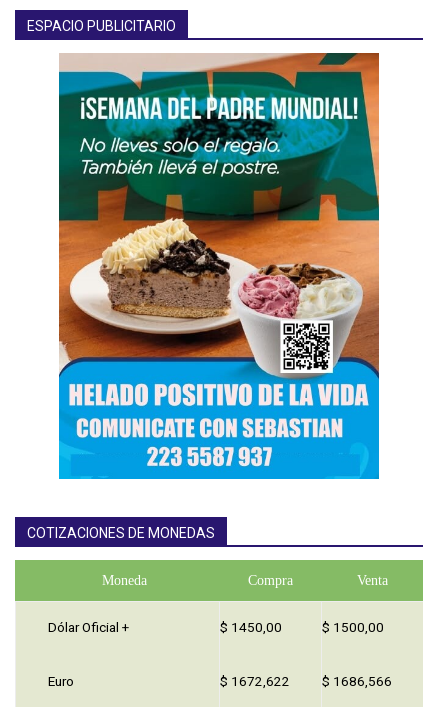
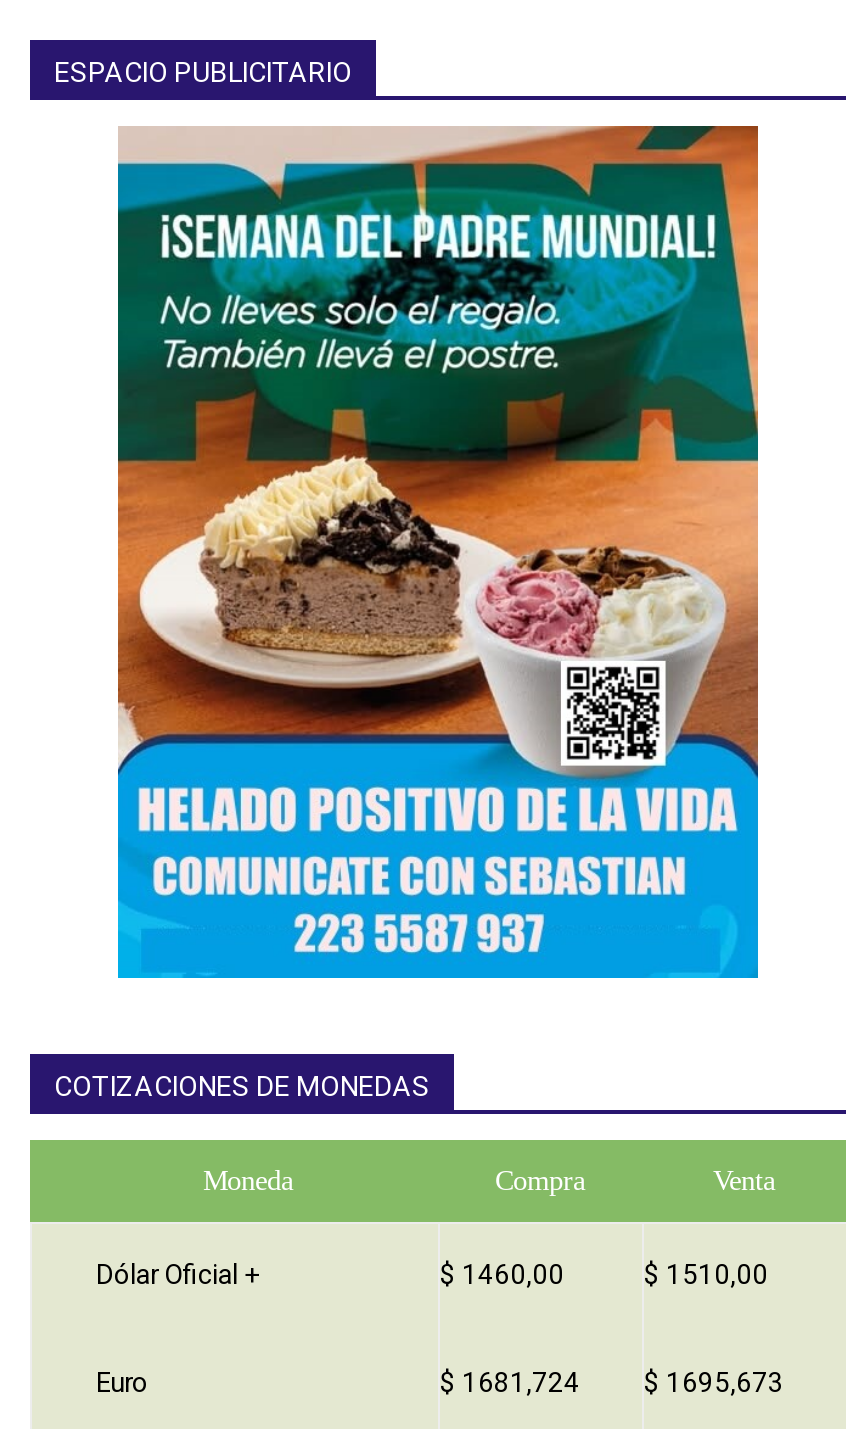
[220,619,282,635] $ 1450,00 -> [440,1258,564,1290] $ 1460,00
[322,619,384,635] $ 1500,00 -> [644,1258,768,1290] $ 1510,00
[220,673,290,689] $ 1672,622 -> [440,1366,580,1398] $ 1681,724
[322,673,392,689] $ 1686,566 -> [644,1366,784,1398] $ 1695,673

